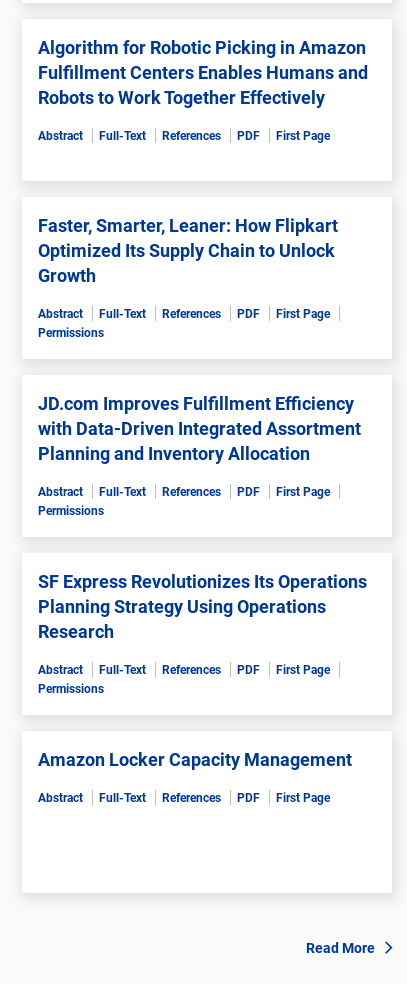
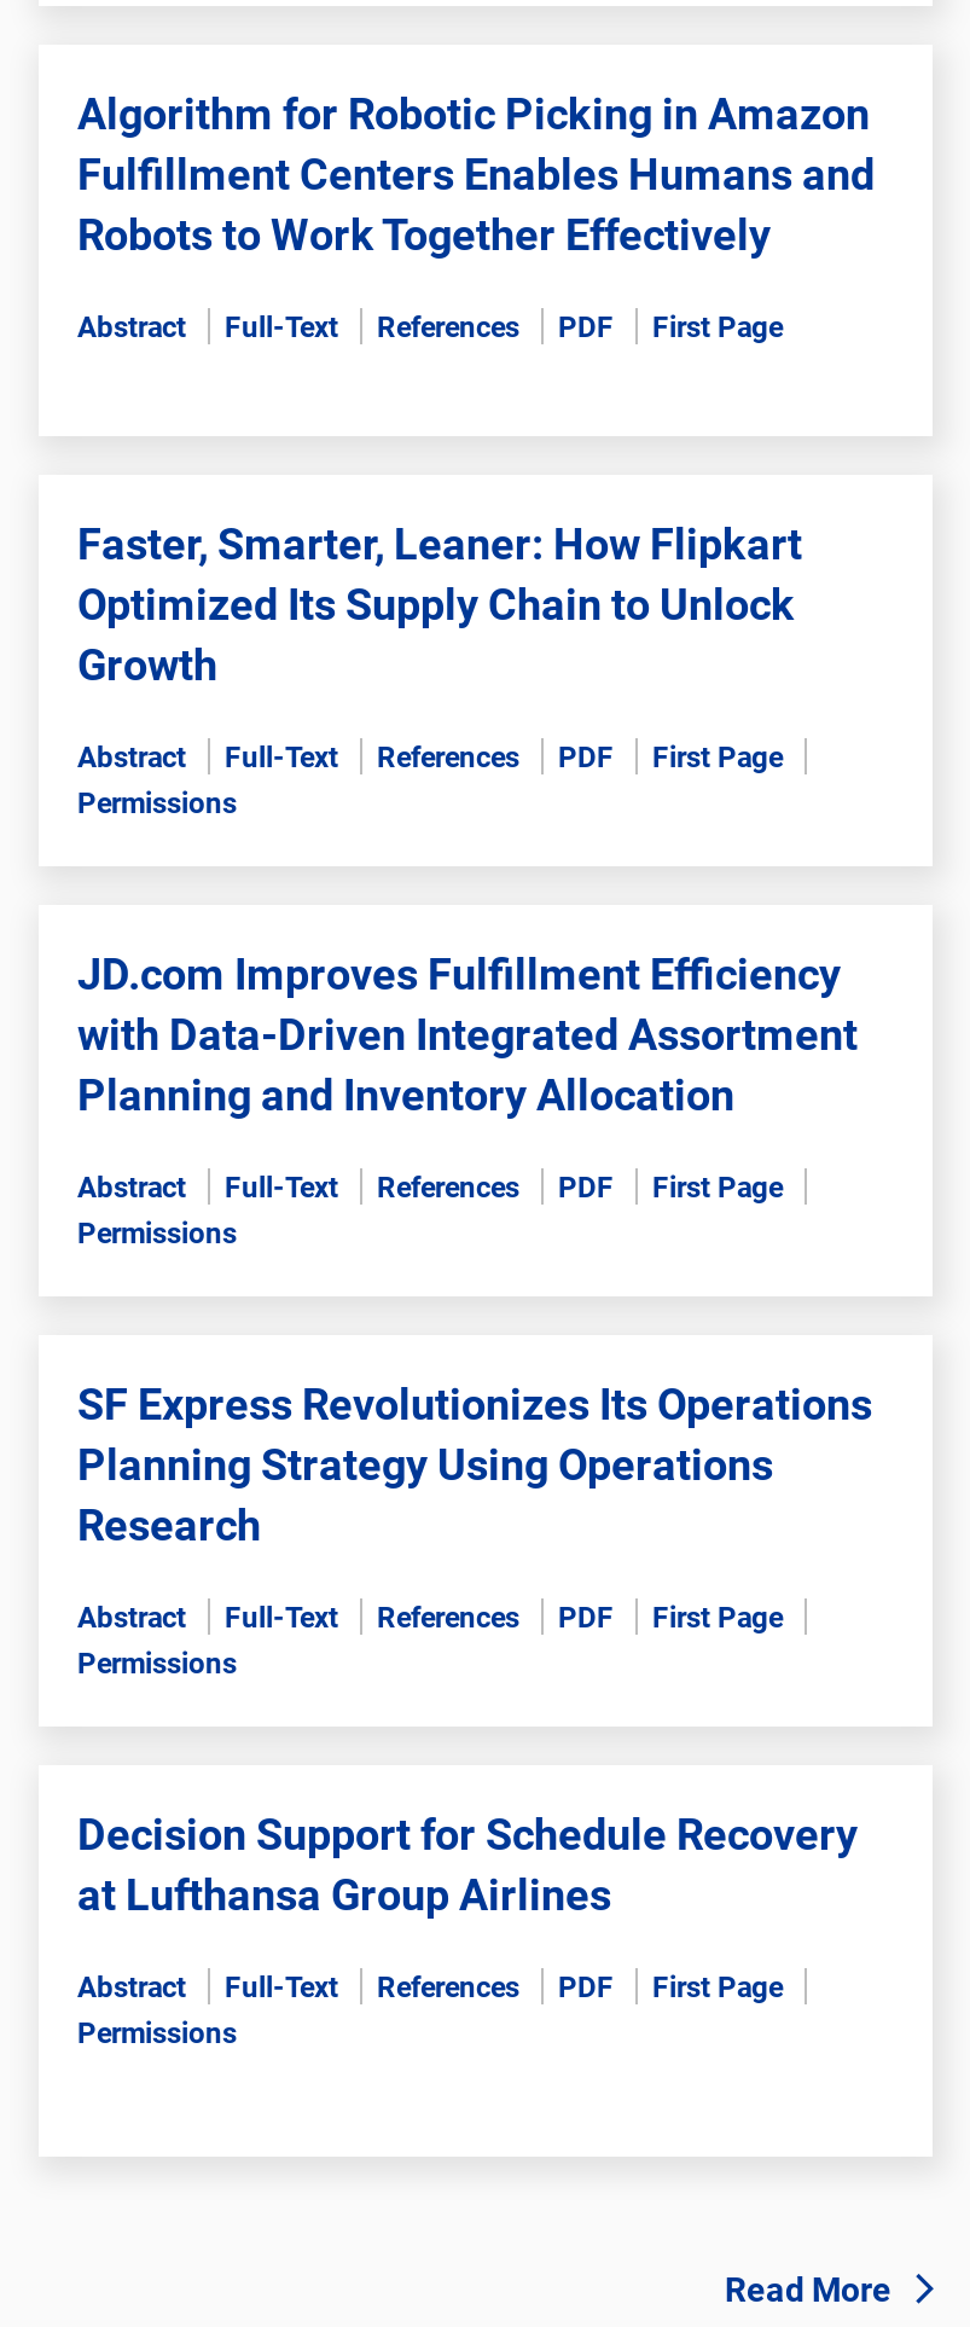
[38,749,352,770] Amazon Locker Capacity Management -> [77,1808,858,1919] Decision Support for Schedule Recovery | at Lufthansa Group Airlines
moved [38,791,330,805] -> [77,1970,783,2004]: Abstract | Full-Text | References | PDF | First Page
none -> [77,2016,237,2050] Permissions

